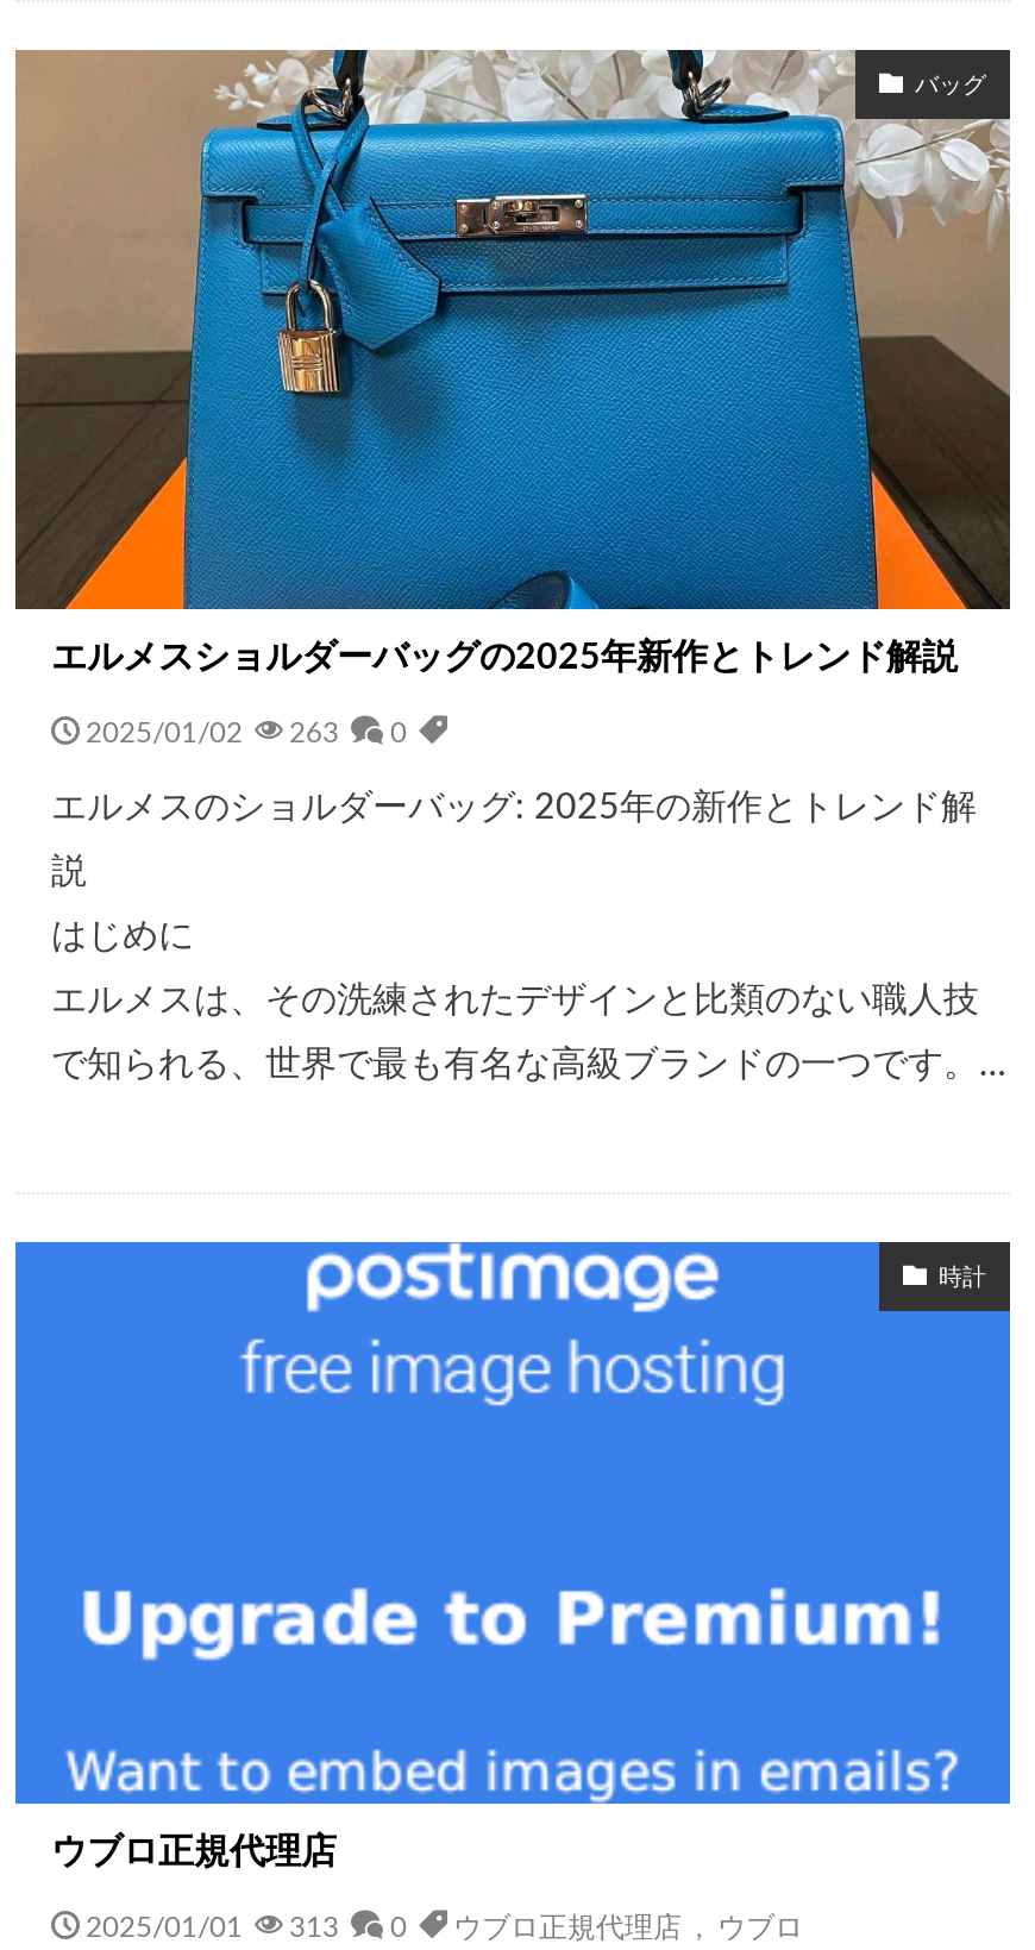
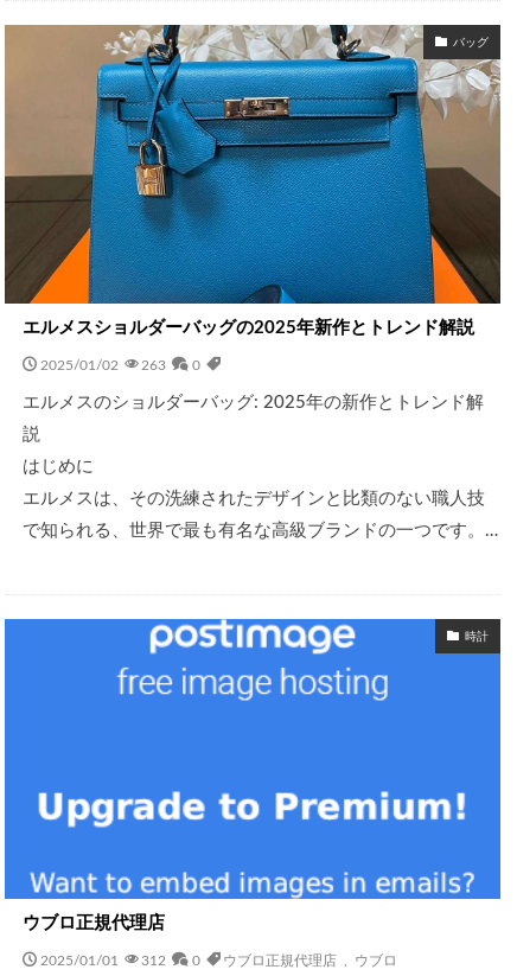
[86,1910,803,1938] 2025/01/01 313 0 ウブロ正規代理店,ウブロ -> [40,952,397,966] 2025/01/01 312 0 ウブロ正規代理店,ウブロ

